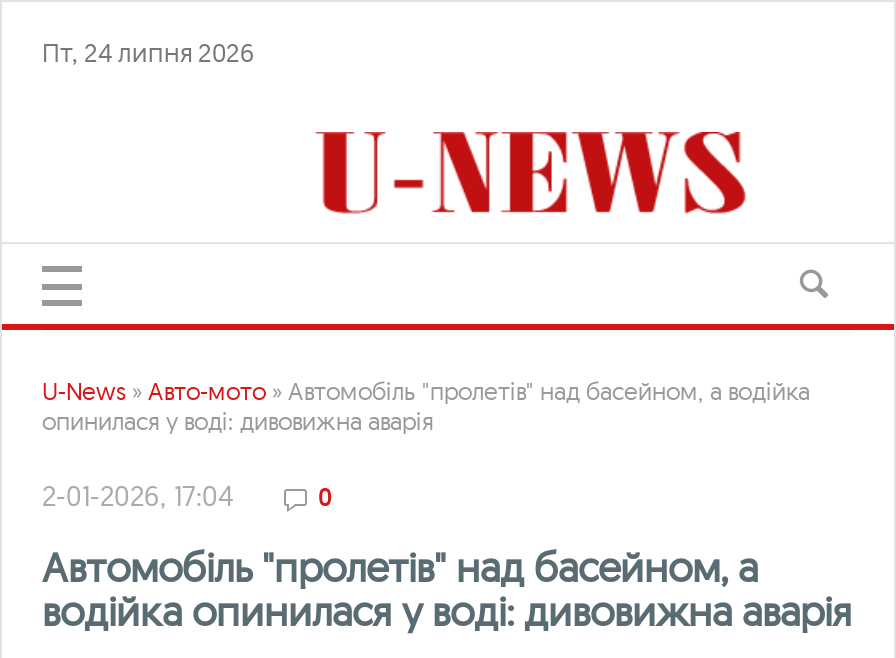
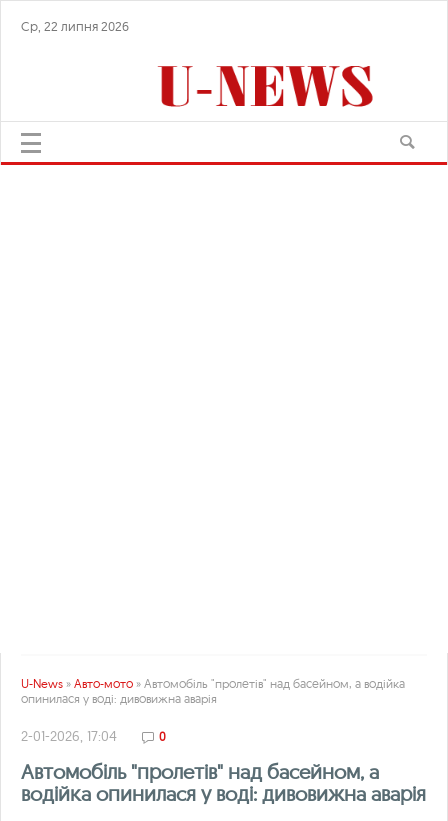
[42,36,254,68] Пт, 24 липня 2026 -> [21,18,129,34] Ср, 22 липня 2026

